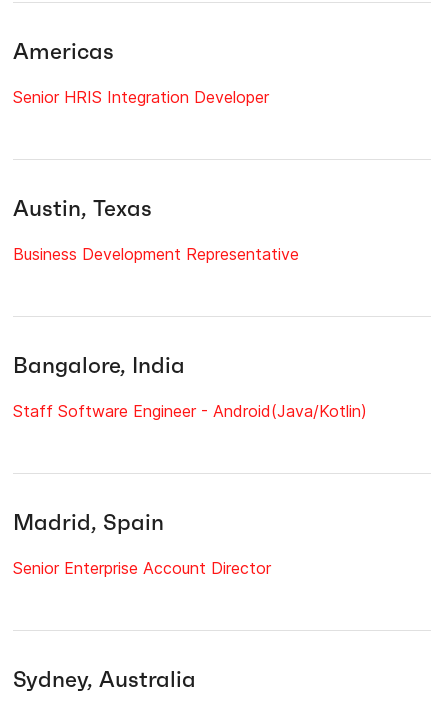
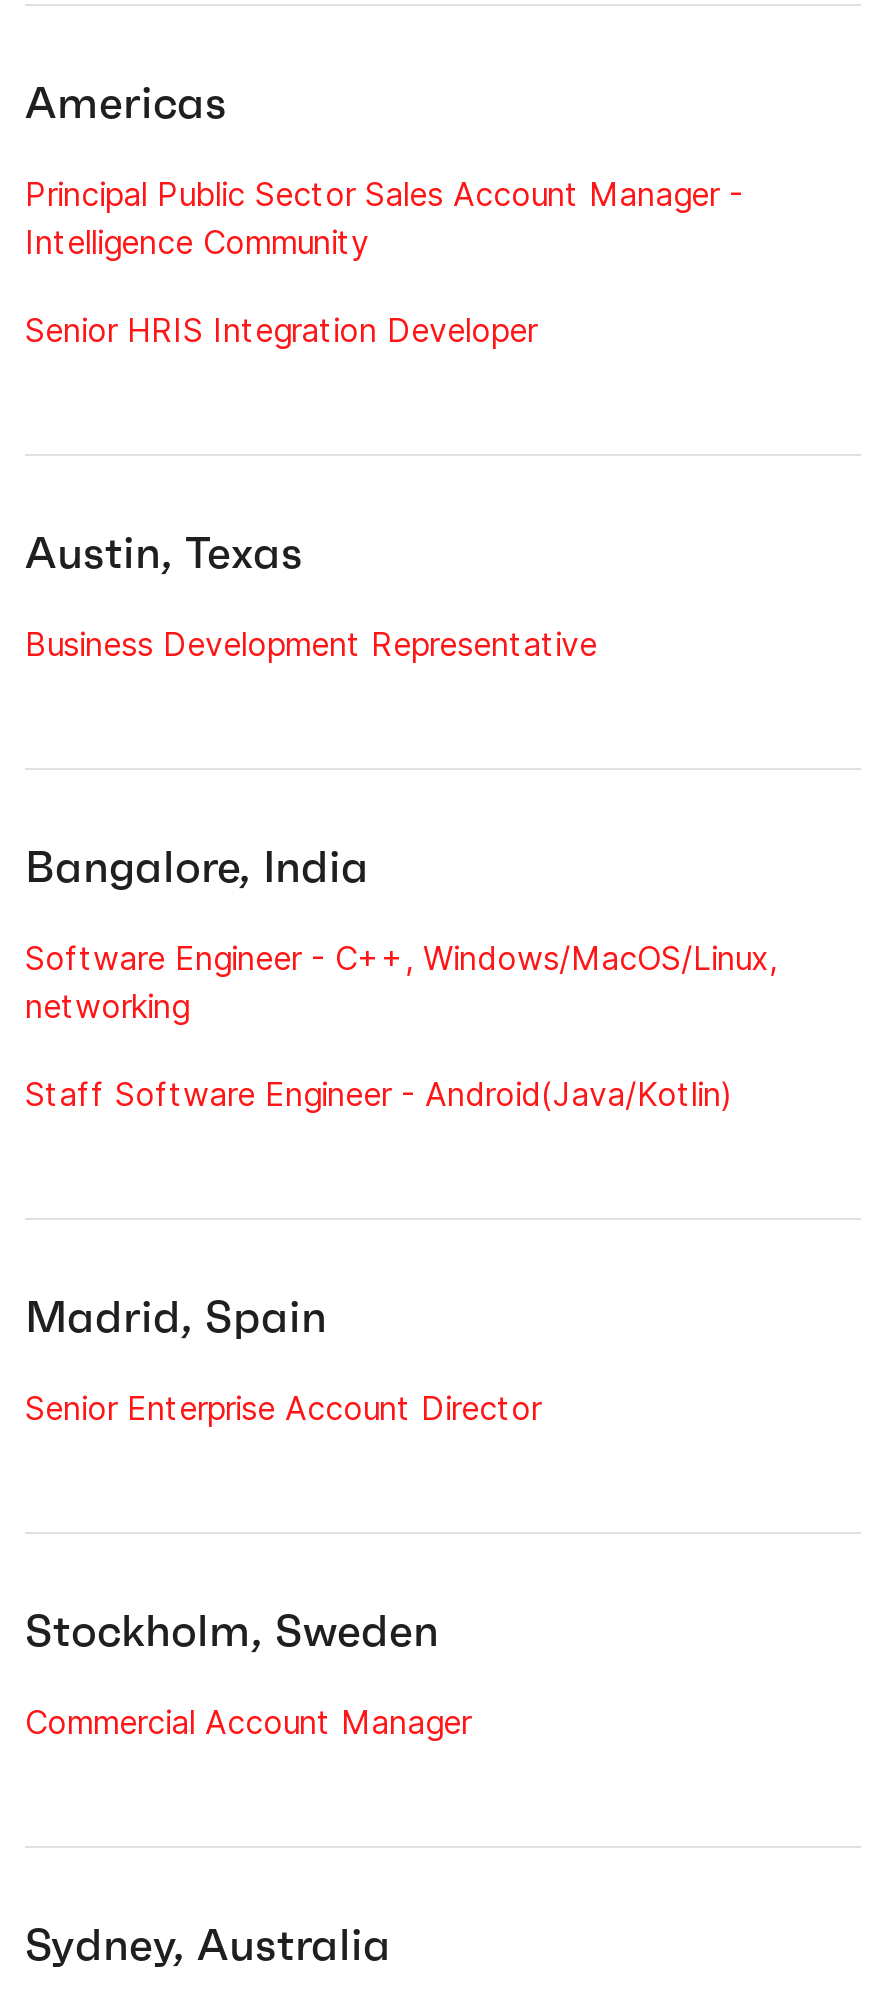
none -> [25,174,743,262] Principal Public Sector Sales Account Manager - | Intelligence Community
none -> [25,938,777,1026] Software Engineer - C++, Windows/MacOS/Linux, | networking
none -> [25,1604,471,1742] Stockholm, Sweden | Commercial Account Manager

